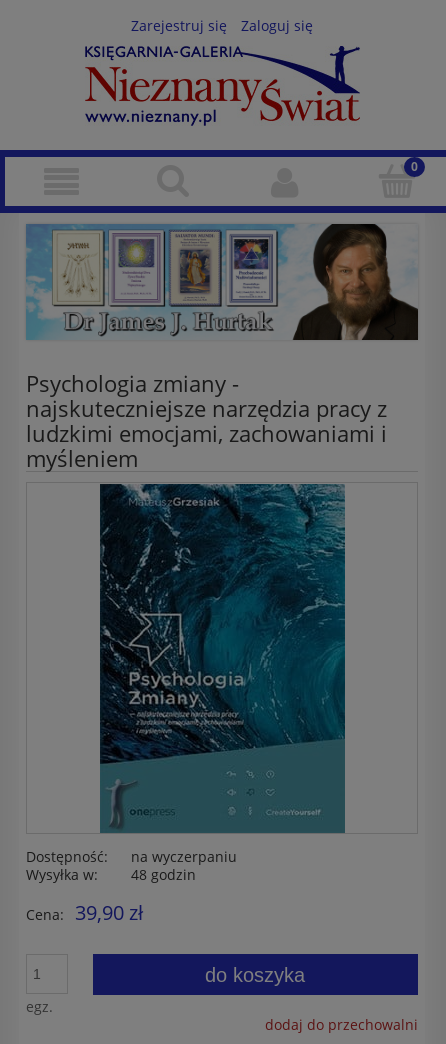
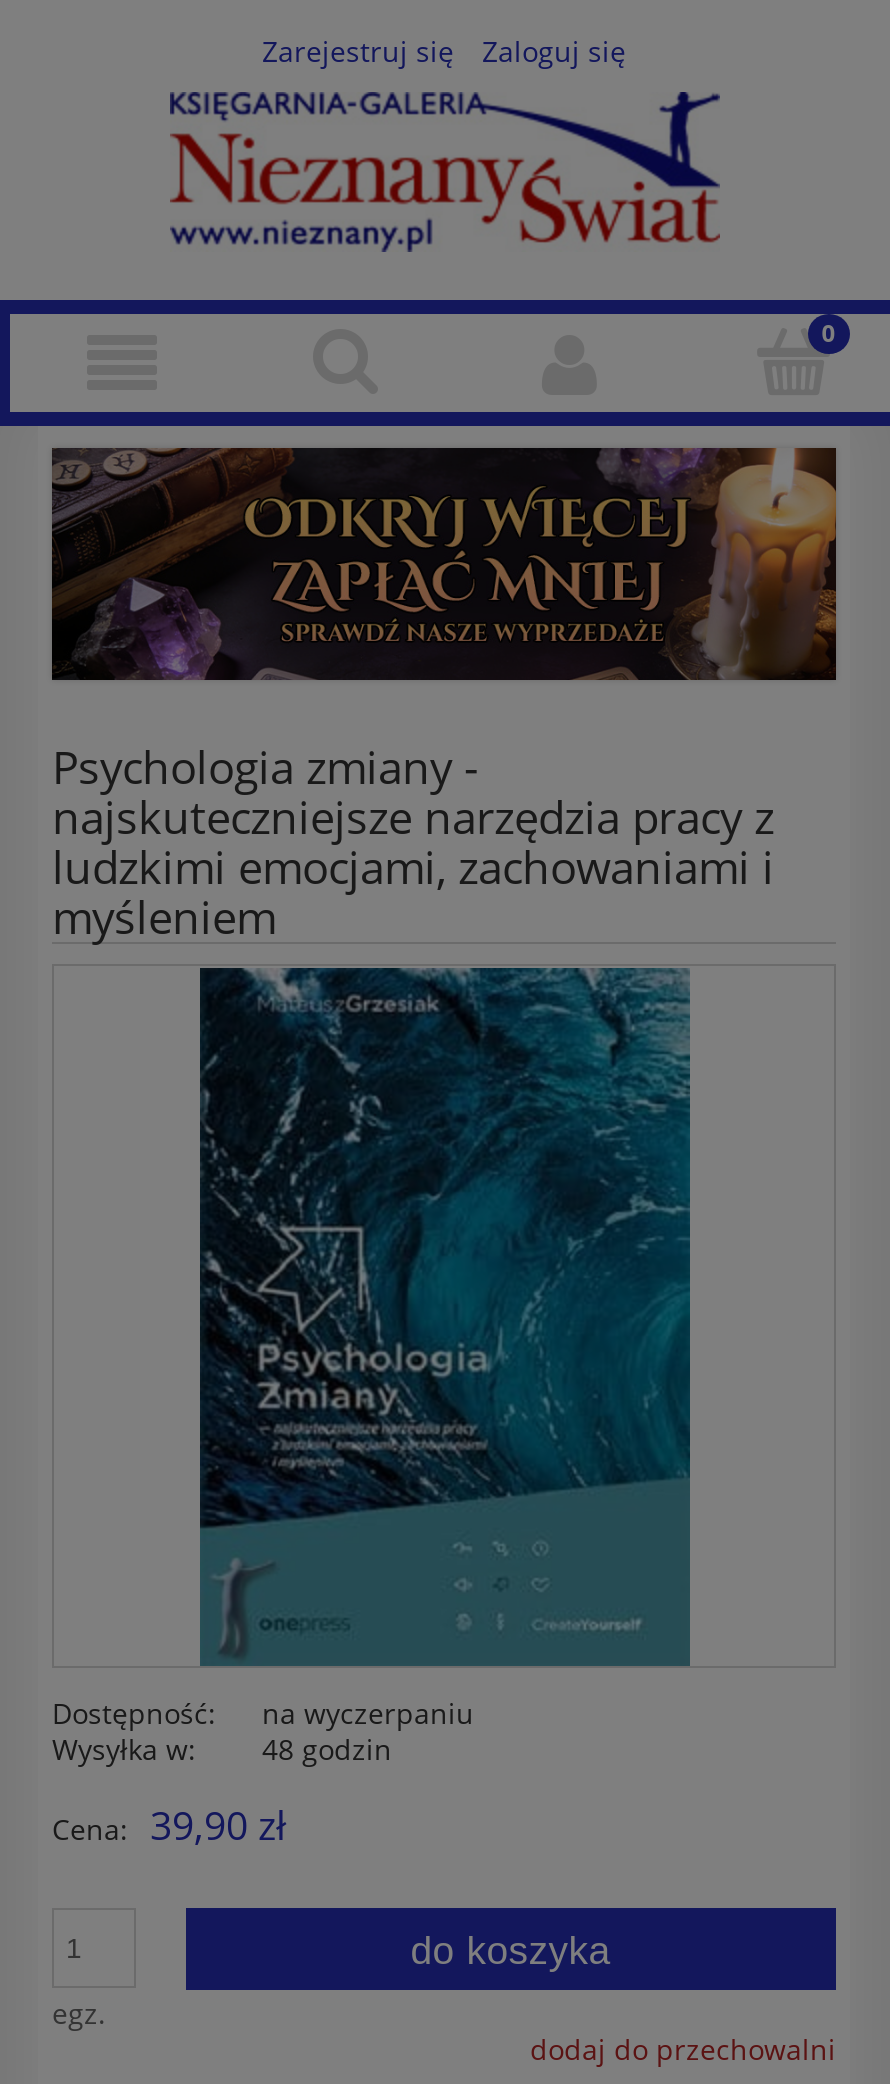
[25,223,419,341] [image] -> [50,446,838,682] [image]

